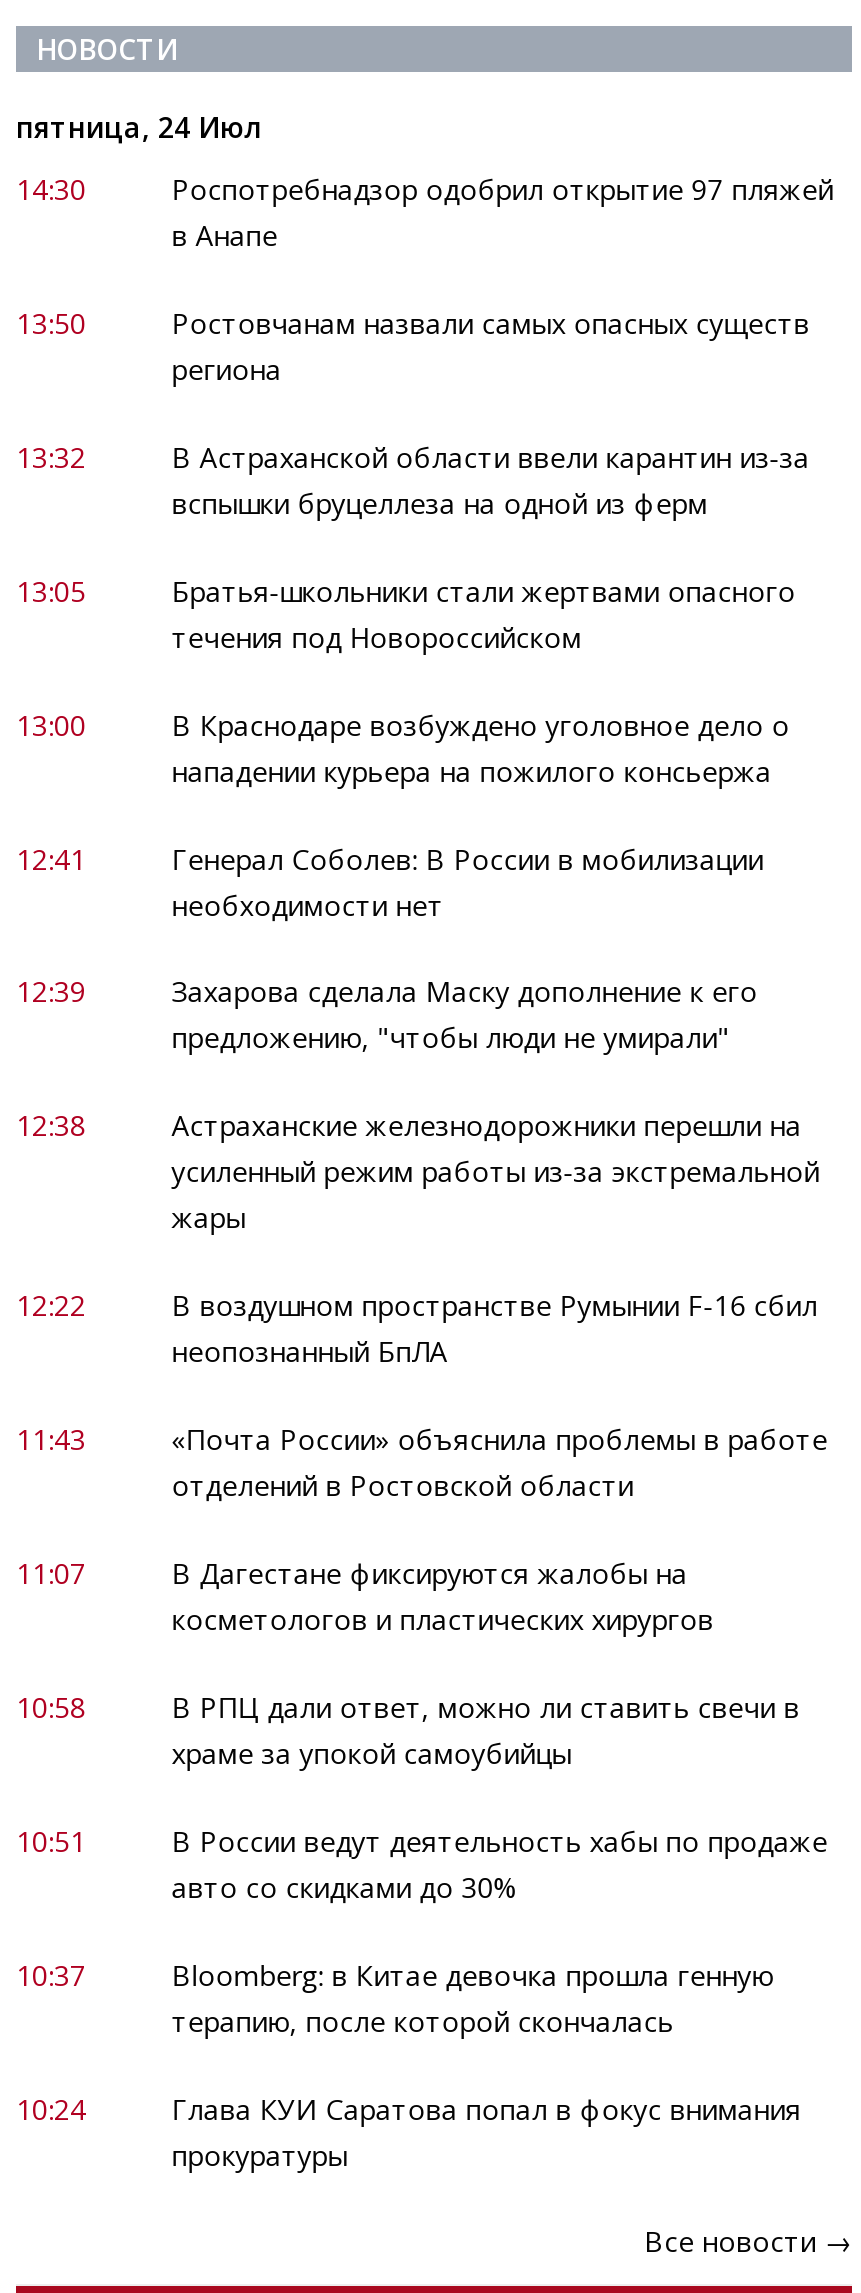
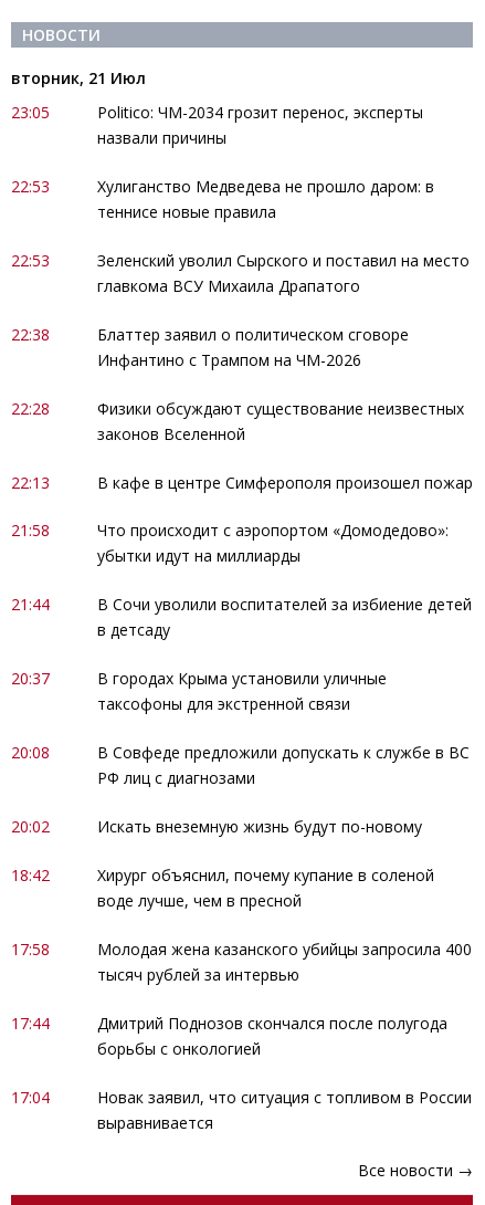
[16,108,262,146] пятница, 24 Июл -> [11,67,146,88] вторник, 21 Июл
[16,170,833,254] 14:30 | Роспотребнадзор одобрил открытие 97 пляжей | в Анапе -> [11,102,423,148] 23:05 | Politico: ЧМ-2034 грозит перенос, эксперты | назвали причины
[16,304,809,388] 13:50 | Ростовчанам назвали самых опасных существ | региона -> [11,176,434,222] 22:53 | Хулиганство Медведева не прошло даром: в | теннисе новые правила
[16,438,809,522] 13:32 | В Астраханской области ввели карантин из-за | вспышки бруцеллеза на одной из ферм -> [11,250,469,296] 22:53 | Зеленский уволил Сырского и поставил на место | главкома ВСУ Михаила Драпатого
[16,571,795,655] 13:05 | Братья-школьники стали жертвами опасного | течения под Новороссийском -> [11,324,408,370] 22:38 | Блаттер заявил о политическом сговоре | Инфантино с Трампом на ЧМ-2026
[16,705,789,789] 13:00 | В Краснодаре возбуждено уголовное дело о | нападении курьера на пожилого консьержа -> [11,398,464,444] 22:28 | Физики обсуждают существование неизвестных | законов Вселенной
[16,839,763,923] 12:41 | Генерал Соболев: В России в мобилизации | необходимости нет -> [11,471,473,493] 22:13 | В кафе в центре Симферополя произошел пожар
[16,973,757,1057] 12:39 | Захарова сделала Маску дополнение к его | предложению, "чтобы люди не умирали" -> [11,520,448,566] 21:58 | Что происходит с аэропортом «Домодедово»: | убытки идут на миллиарды
[16,1107,819,1237] 12:38 | Астраханские железнодорожники перешли на | усиленный режим работы из-за экстремальной | жары -> [11,594,471,640] 21:44 | В Сочи уволили воспитателей за избиение детей | в детсаду
[16,1286,817,1370] 12:22 | В воздушном пространстве Румынии F-16 сбил | неопознанный БпЛА -> [11,668,386,714] 20:37 | В городах Крыма установили уличные | таксофоны для экстренной связи
[16,1420,827,1504] 11:43 | «Почта России» объяснила проблемы в работе | отделений в Ростовской области -> [11,742,469,788] 20:08 | В Совфеде предложили допускать к службе в ВС | РФ лиц с диагнозами
[16,1554,713,1638] 11:07 | В Дагестане фиксируются жалобы на | косметологов и пластических хирургов -> [11,816,422,837] 20:02 | Искать внеземную жизнь будут по-новому
[16,1688,799,1772] 10:58 | В РПЦ дали ответ, можно ли ставить свечи в | храме за упокой самоубийцы -> [11,864,434,911] 18:42 | Хирург объяснил, почему купание в соленой | воде лучше, чем в пресной
[16,1821,827,1905] 10:51 | В России ведут деятельность хабы по продаже | авто со скидками до 30% -> [11,938,471,985] 17:58 | Молодая жена казанского убийцы запросила 400 | тысяч рублей за интервью
[16,1955,773,2039] 10:37 | Bloomberg: в Китае девочка прошла генную | терапию, после которой скончалась -> [11,1012,447,1059] 17:44 | Дмитрий Поднозов скончался после полугода | борьбы с онкологией
[16,2089,801,2173] 10:24 | Глава КУИ Саратова попал в фокус внимания | прокуратуры -> [11,1086,471,1133] 17:04 | Новак заявил, что ситуация с топливом в России | выравнивается

